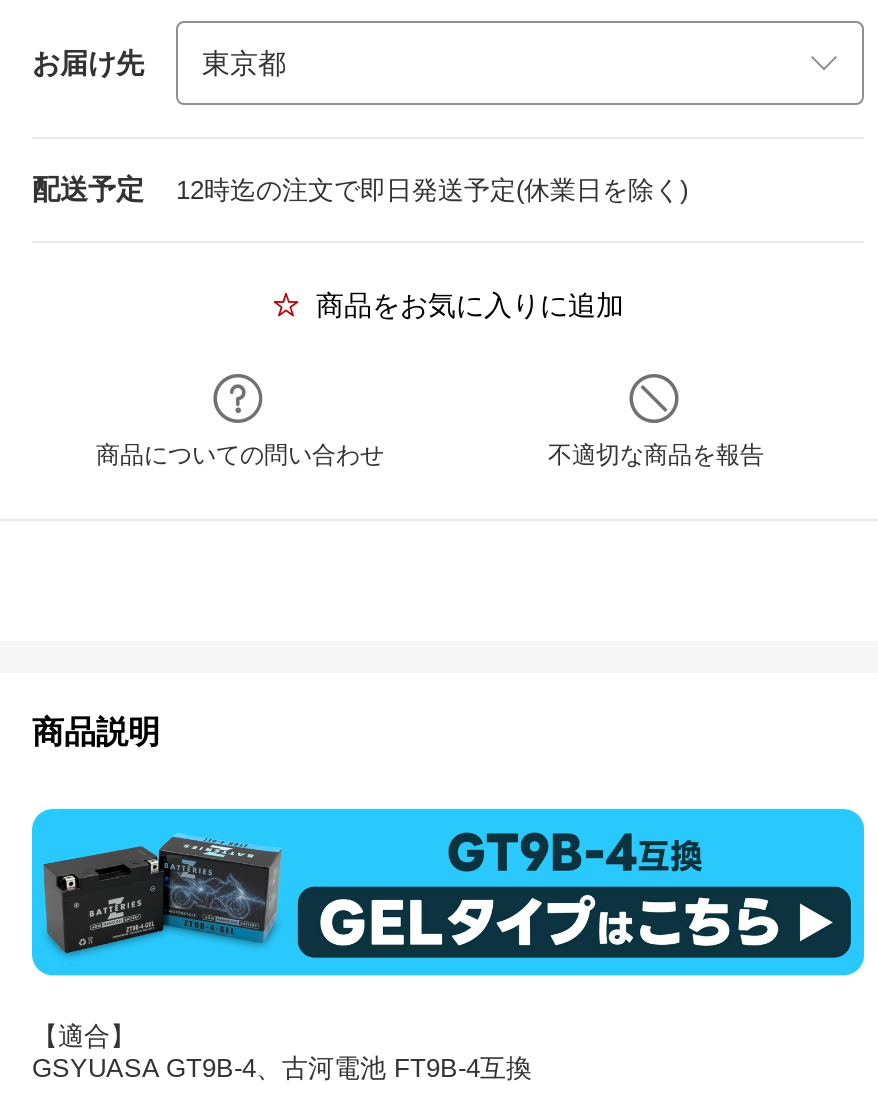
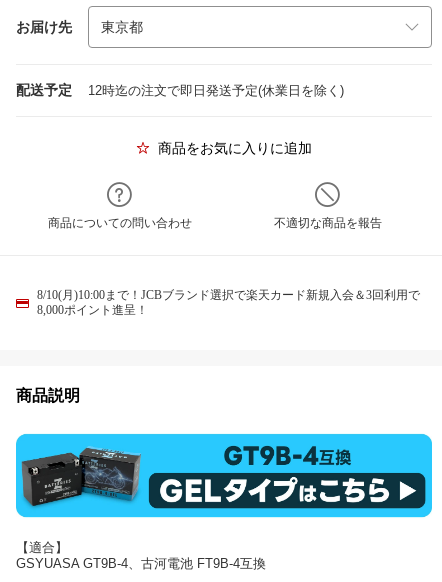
none -> [37,288,420,317] 8/10(月)10:00まで！JCBブランド選択で楽天カード新規入会＆3回利用で | 8,000ポイント進呈！

